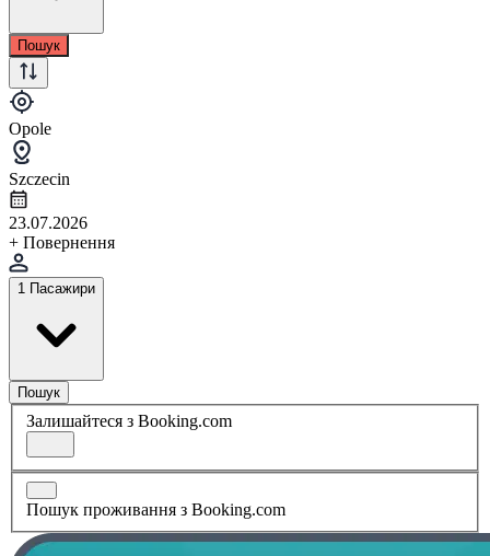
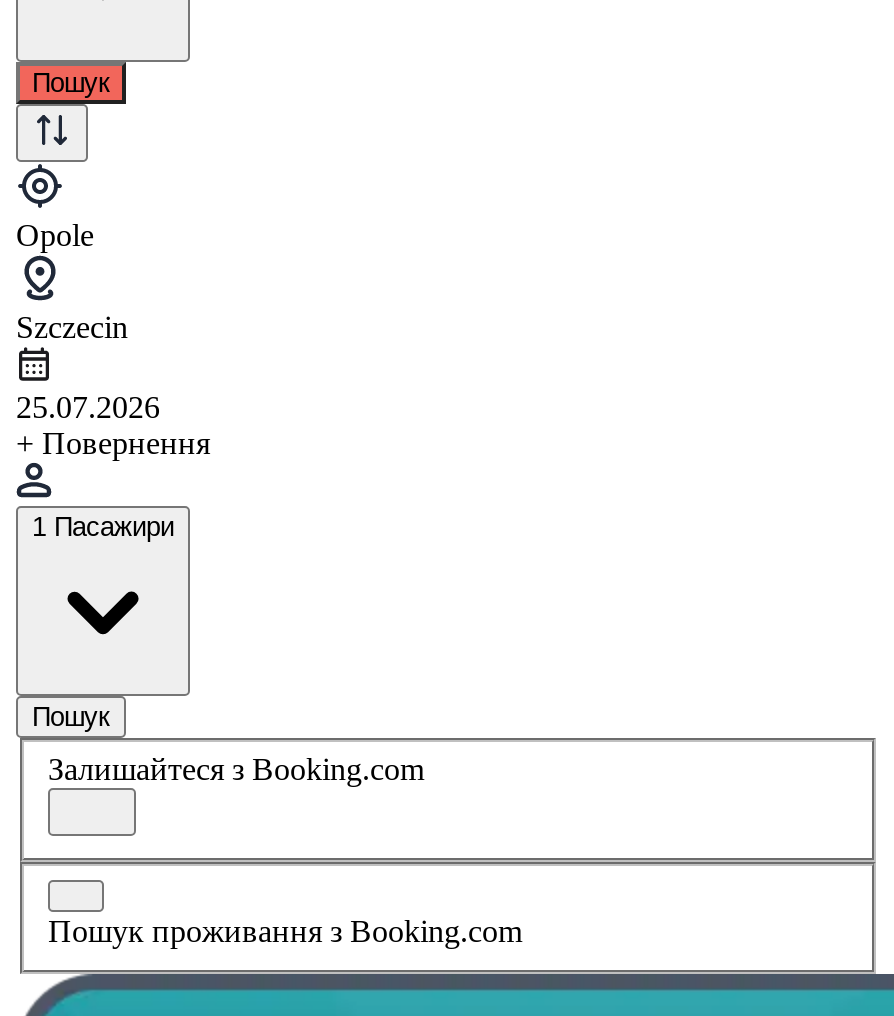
[9,213,87,232] 23.07.2026 -> [16,390,160,424] 25.07.2026

